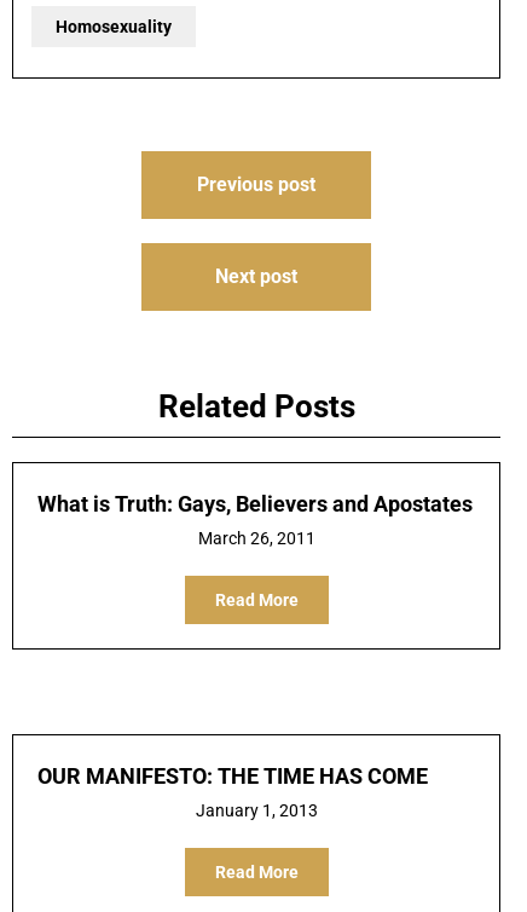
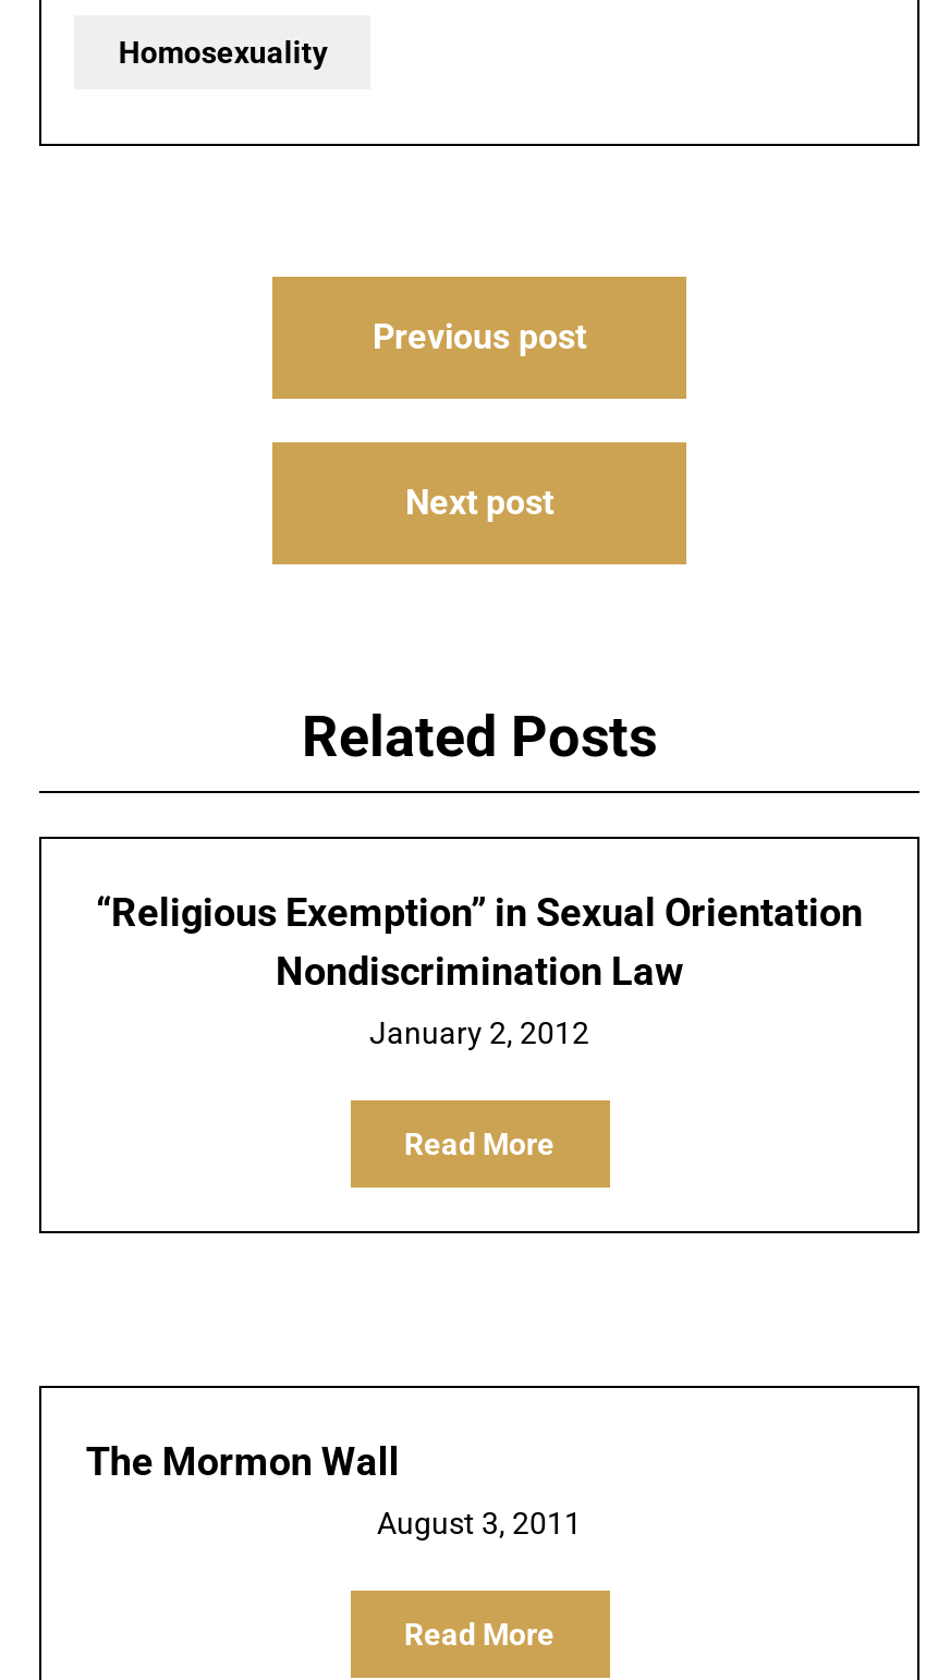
[38,491,473,516] What is Truth: Gays, Believers and Apostates -> [96,889,863,994] “Religious Exemption” in Sexual Orientation | Nondiscrimination Law
[198,529,315,548] March 26, 2011 -> [369,1015,589,1050] January 2, 2012
[38,763,428,789] OUR MANIFESTO: THE TIME HAS COME -> [86,1438,400,1484] The Mormon Wall
[195,801,317,820] January 1, 2013 -> [377,1506,582,1541] August 3, 2011

